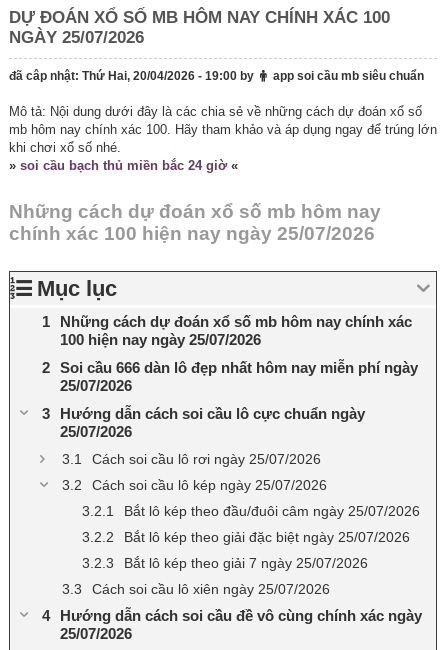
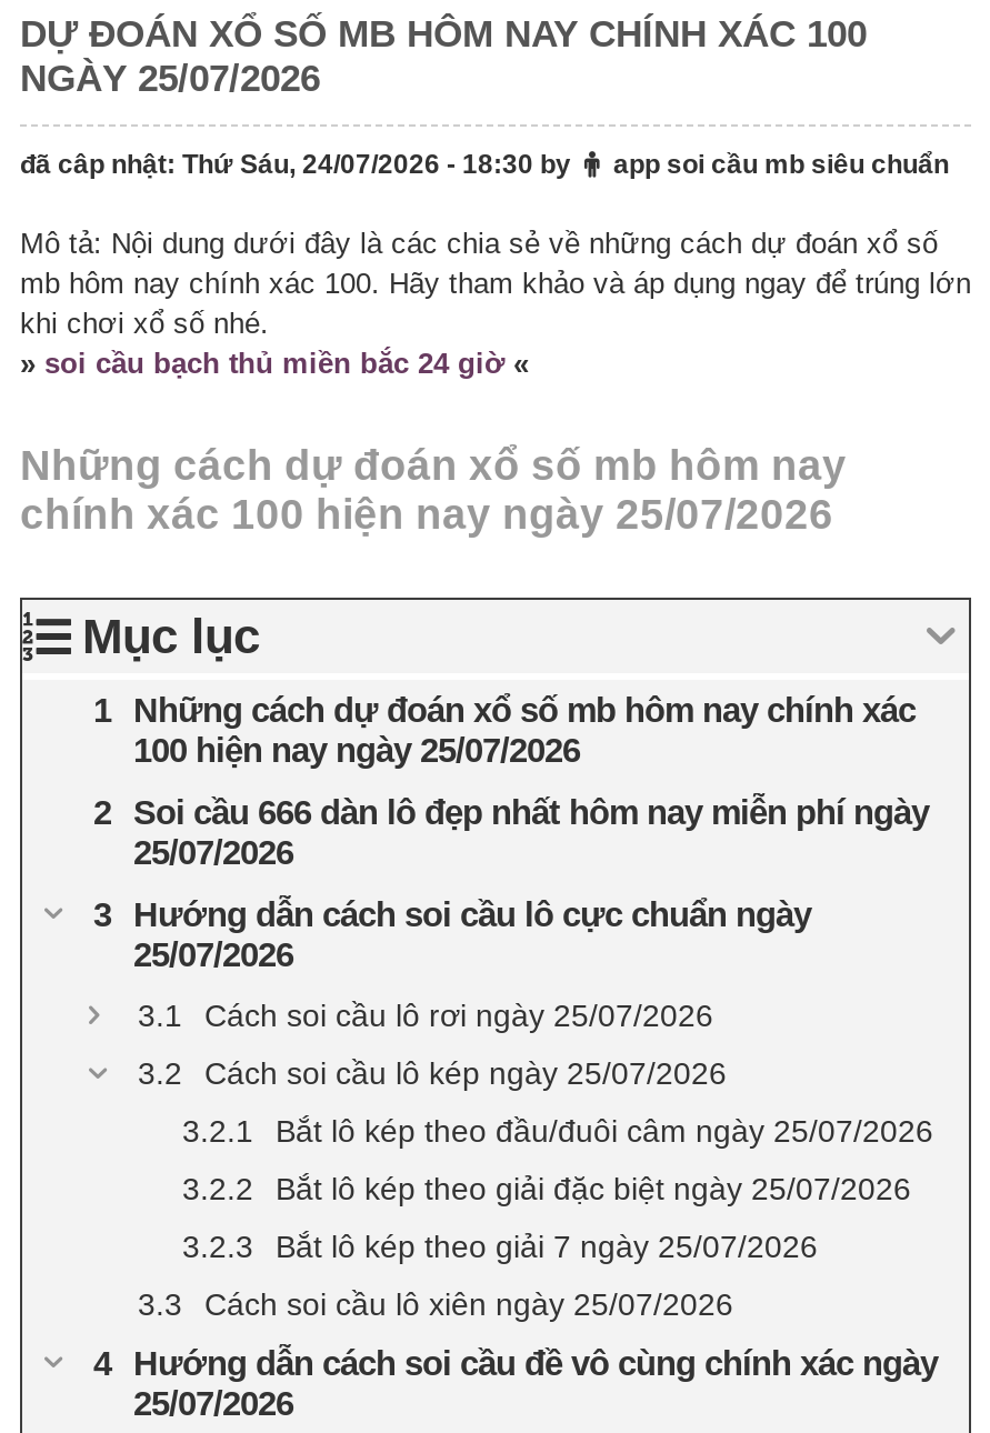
[9,69,257,83] đã câp nhật: Thứ Hai, 20/04/2026 - 19:00 by -> [20,149,578,180] đã câp nhật: Thứ Sáu, 24/07/2026 - 18:30 by

